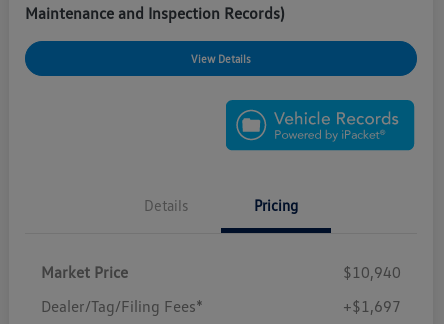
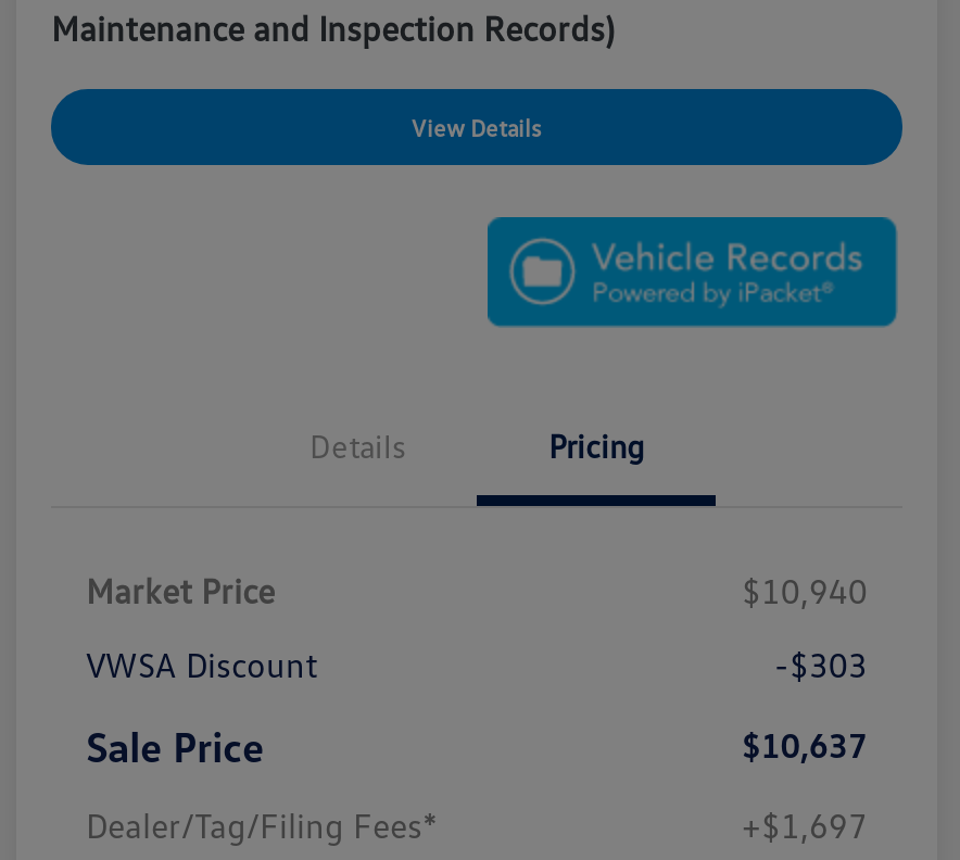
none -> [86,643,868,771] VWSA Discount | -$303 | Sale Price | $10,637

